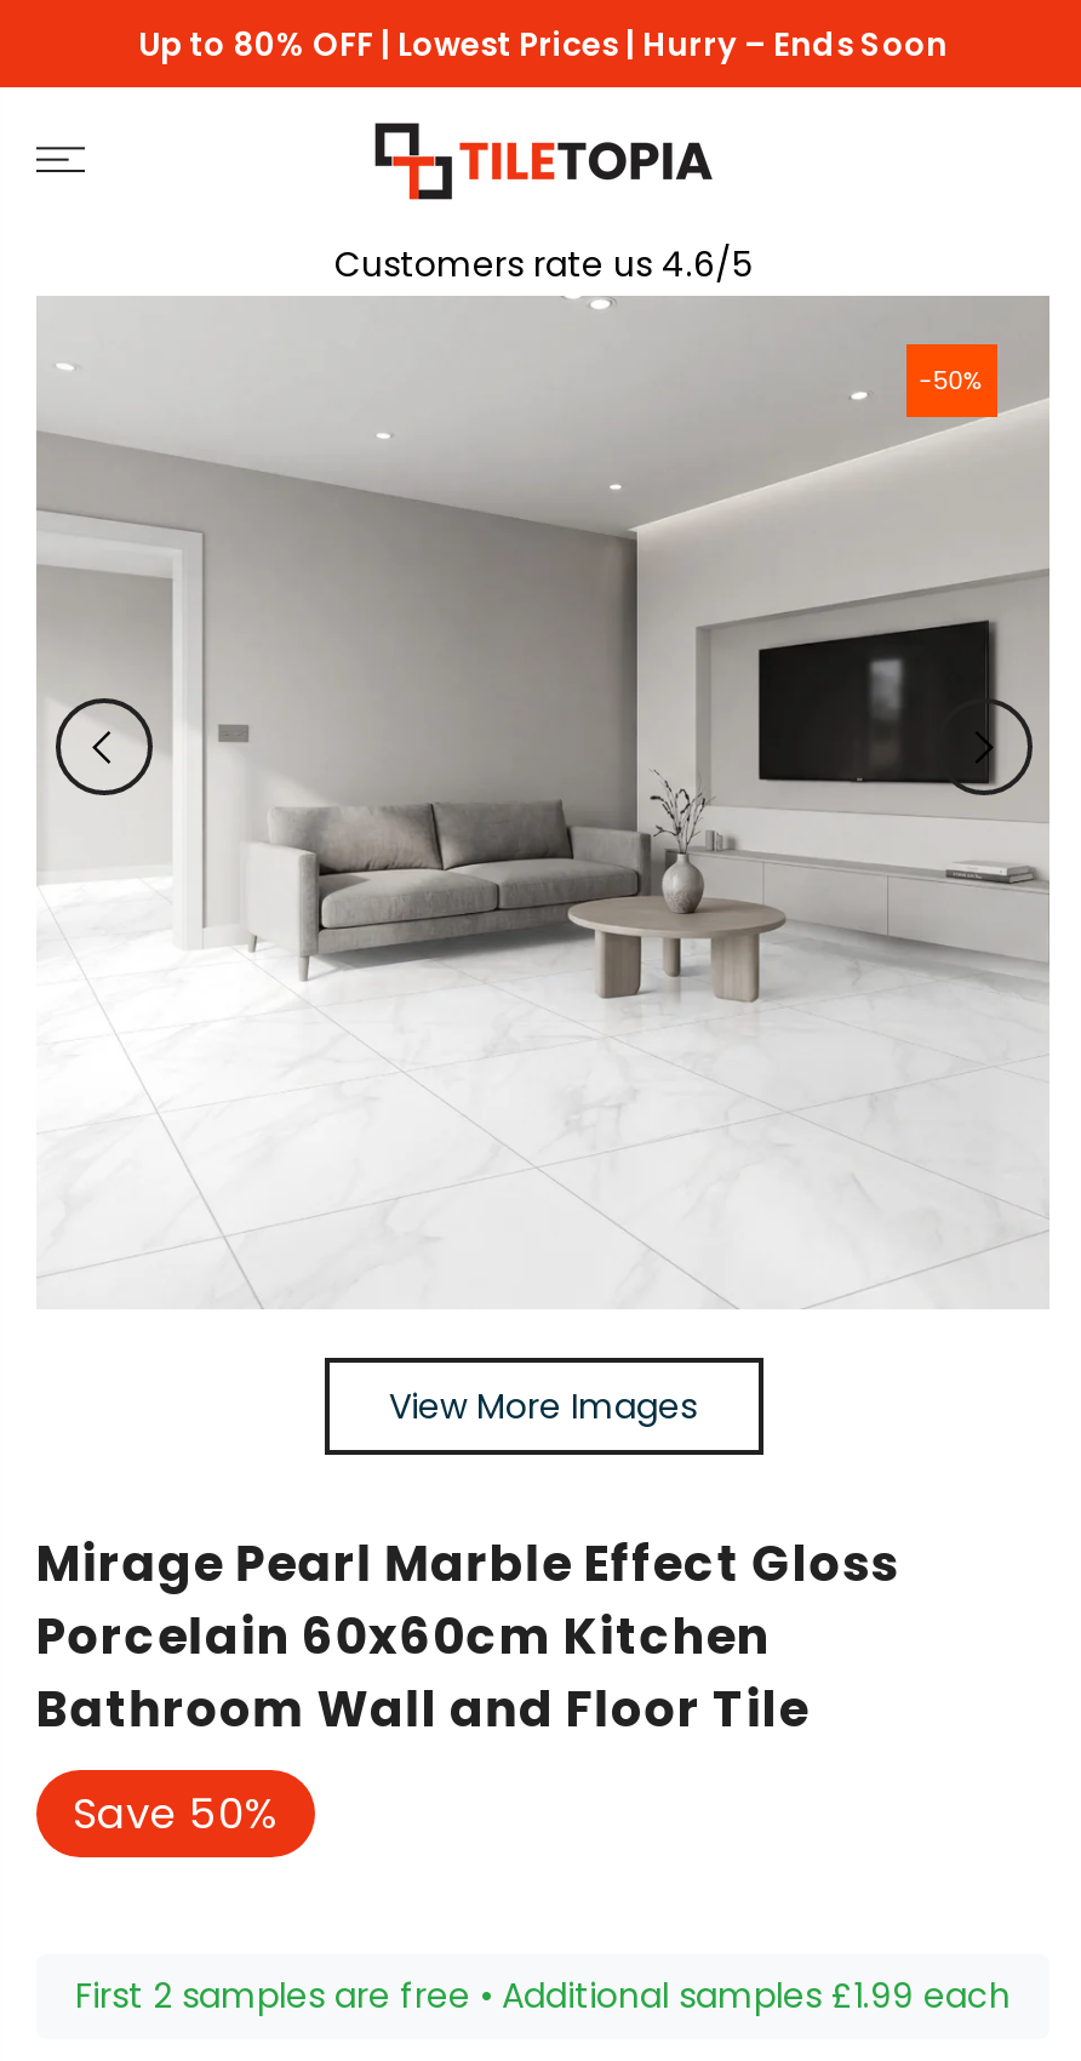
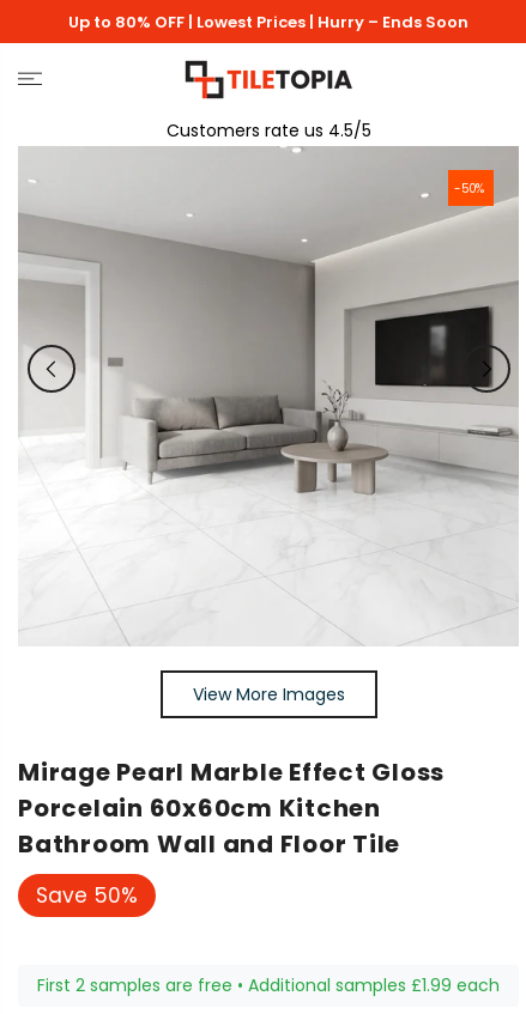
[334,240,751,289] Customers rate us 4.6/5 -> [166,119,371,142] Customers rate us 4.5/5

